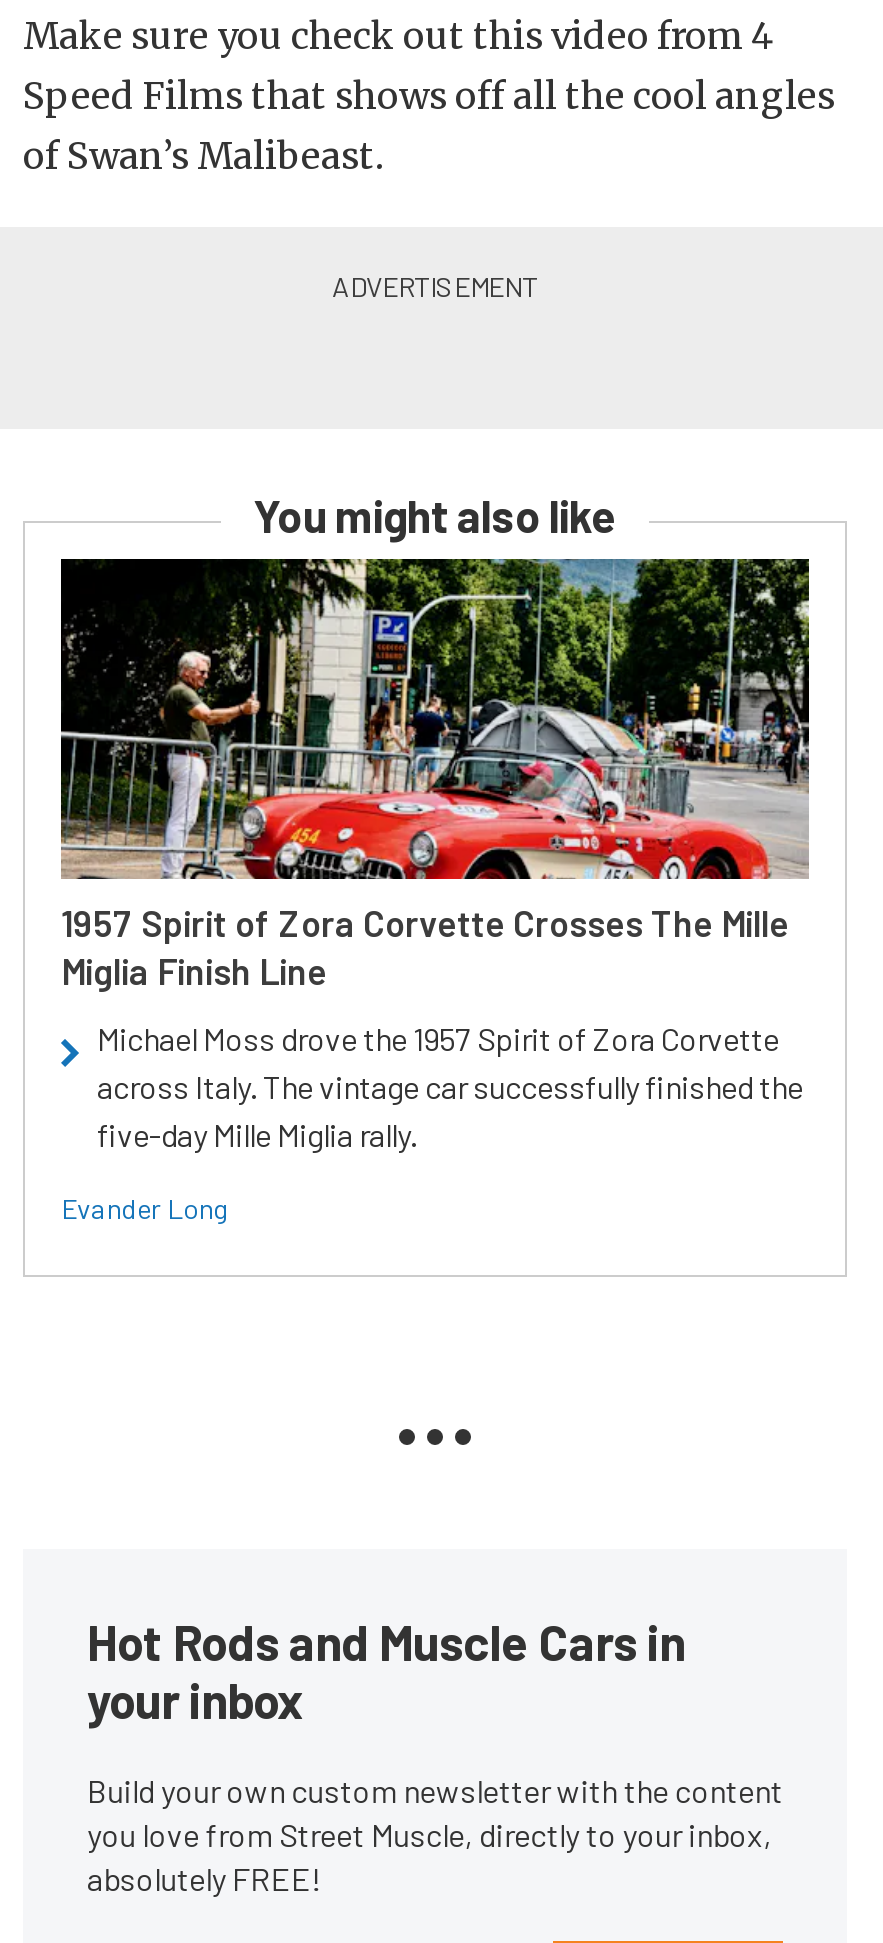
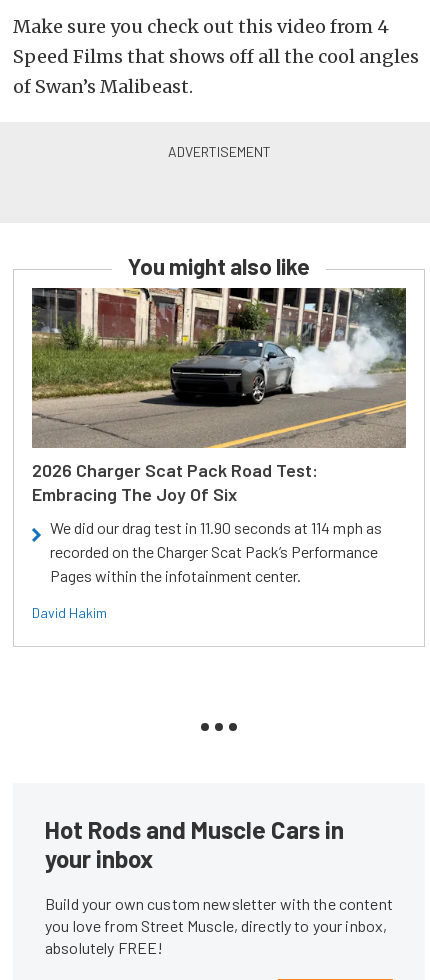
[59,556,811,994] [image] | 1957 Spirit of Zora Corvette Crosses The Mille | Miglia Finish Line -> [31,287,407,505] [image] | 2026 Charger Scat Pack Road Test: | Embracing The Joy Of Six
[97,1020,803,1154] Michael Moss drove the 1957 Spirit of Zora Corvette | across Italy. The vintage car successfully finished the | five-day Mille Miglia rally. -> [50,518,382,585] We did our drag test in 11.90 seconds at 114 mph as | recorded on the Charger Scat Pack’s Performance | Pages within the infotainment center.
[61,1192,229,1226] Evander Long -> [32,604,107,621] David Hakim

